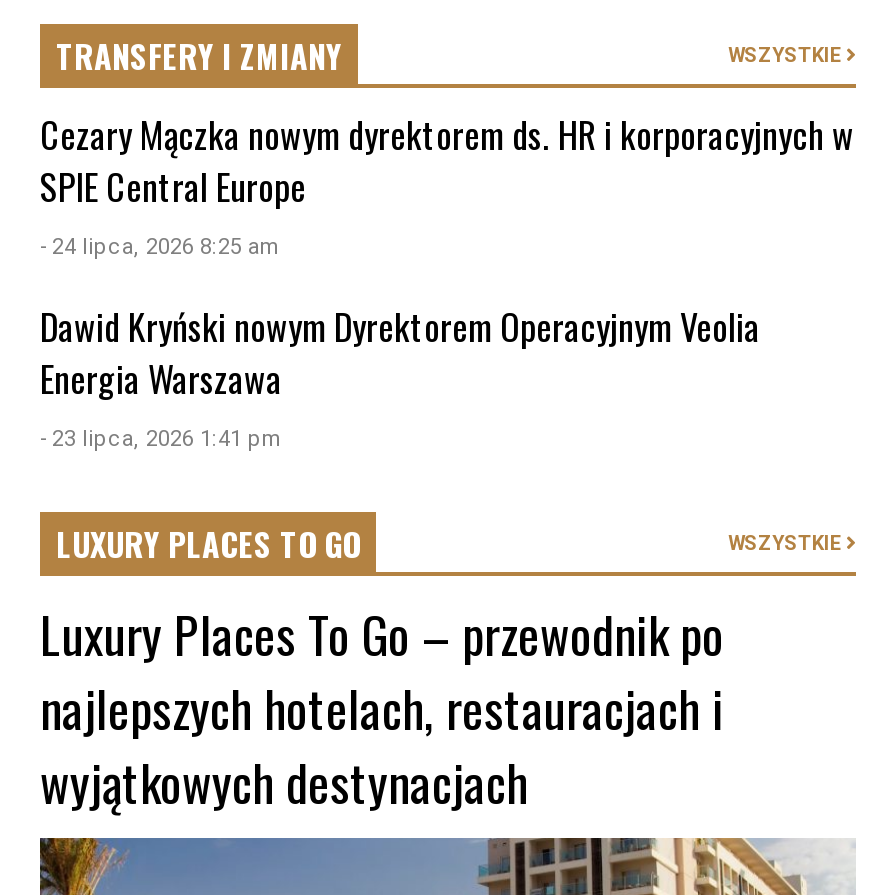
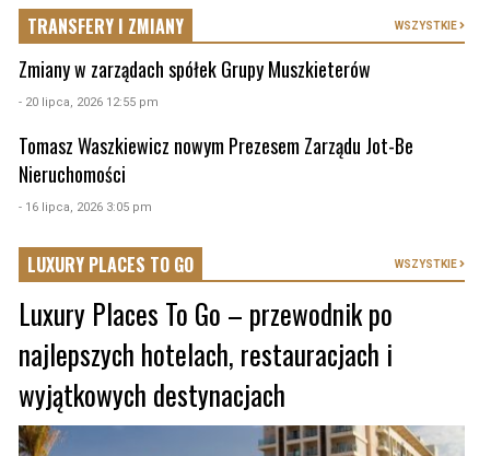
[40,109,854,261] Cezary Mączka nowym dyrektorem ds. HR i korporacyjnych w | SPIE Central Europe | - 24 lipca, 2026 8:25 am -> [19,55,371,109] Zmiany w zarządach spółek Grupy Muszkieterów | - 20 lipca, 2026 12:55 pm
[40,301,760,453] Dawid Kryński nowym Dyrektorem Operacyjnym Veolia | Energia Warszawa | - 23 lipca, 2026 1:41 pm -> [19,131,413,214] Tomasz Waszkiewicz nowym Prezesem Zarządu Jot-Be | Nieruchomości | - 16 lipca, 2026 3:05 pm

